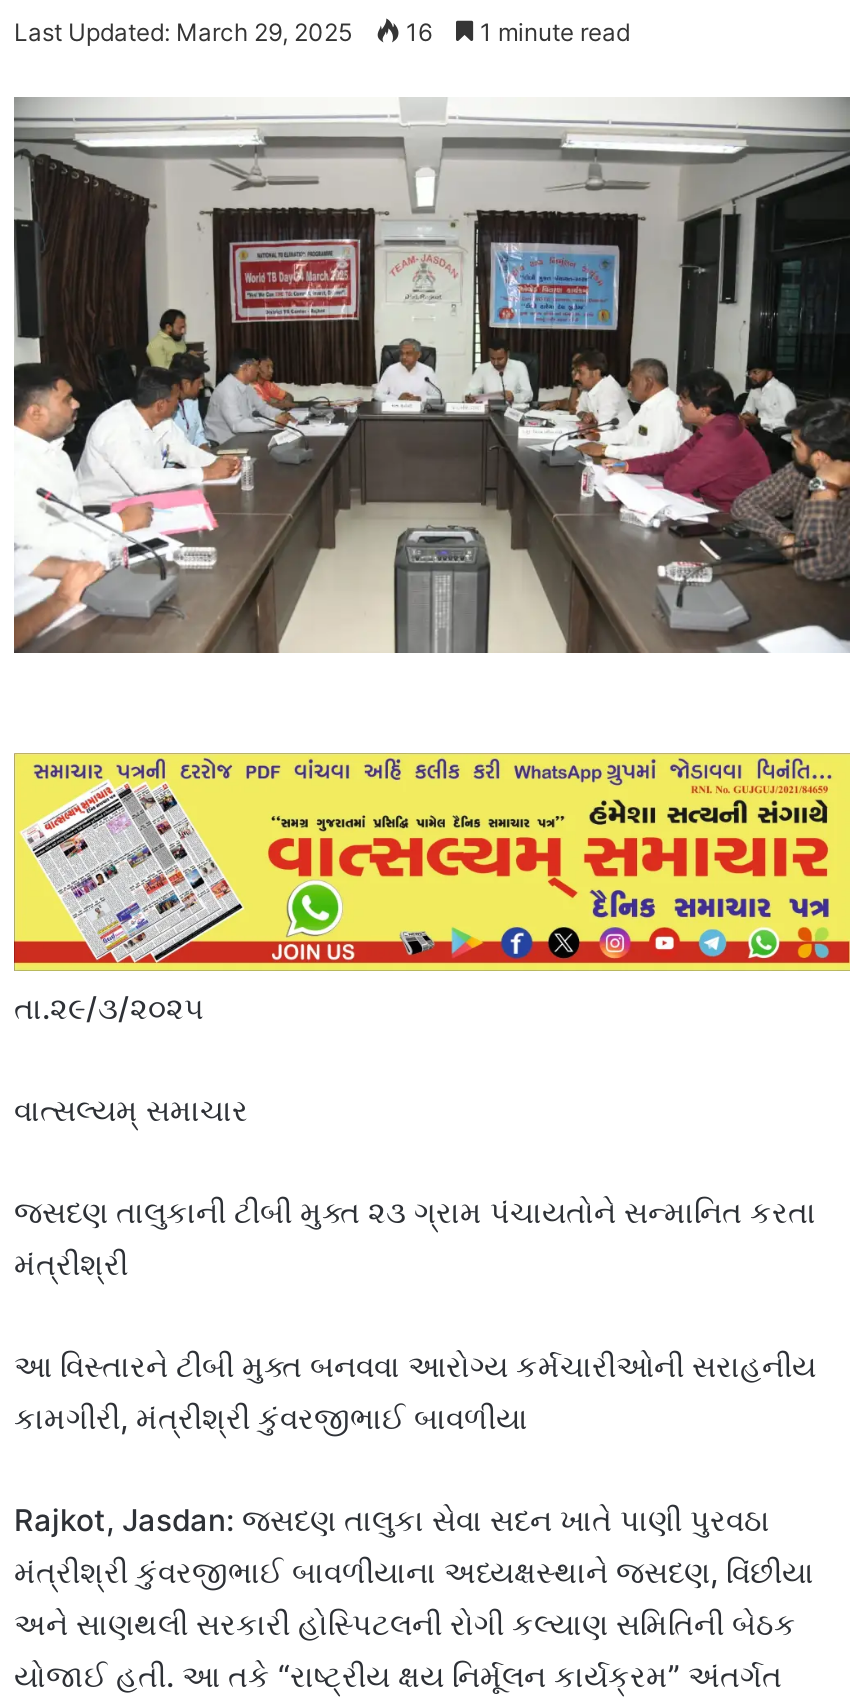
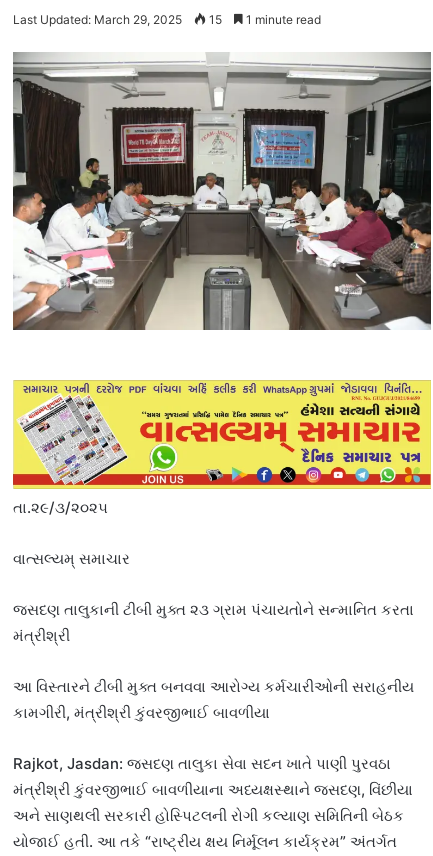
[14,16,630,46] Last Updated: March 29, 2025 16 1 minute read -> [13,12,321,27] Last Updated: March 29, 2025 15 1 minute read

